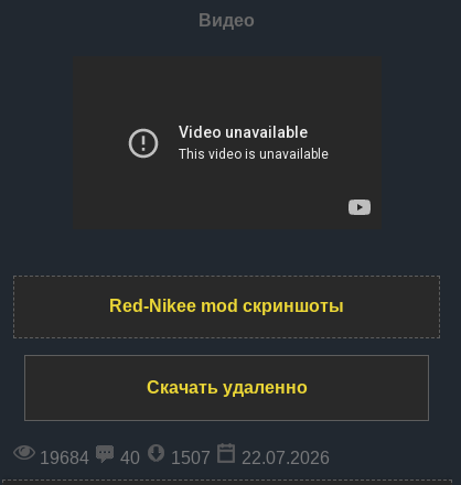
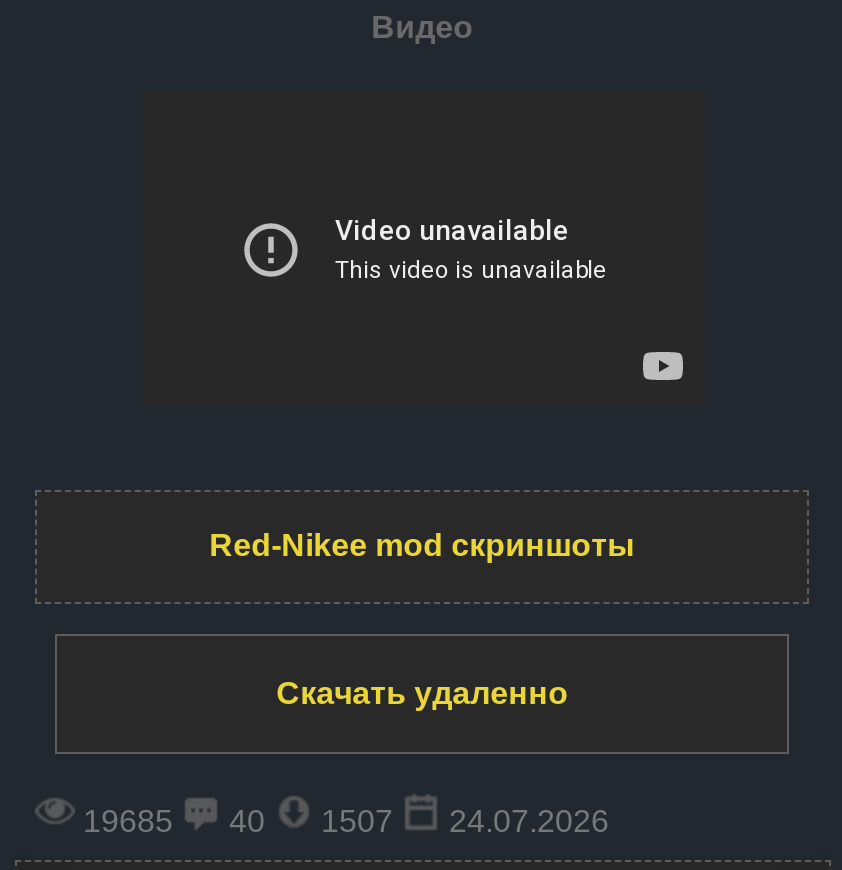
[35,449,94,468] 19684 -> [75,805,181,839] 19685
[237,449,330,468] 22.07.2026 -> [441,805,609,839] 24.07.2026

